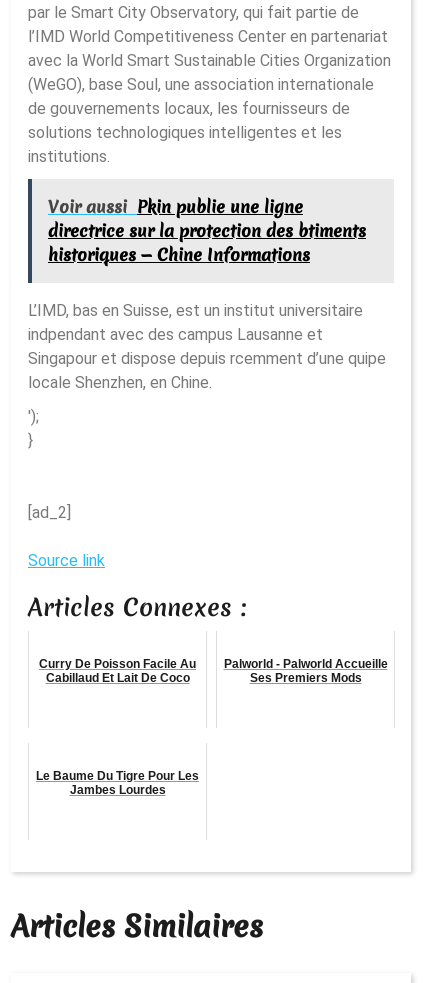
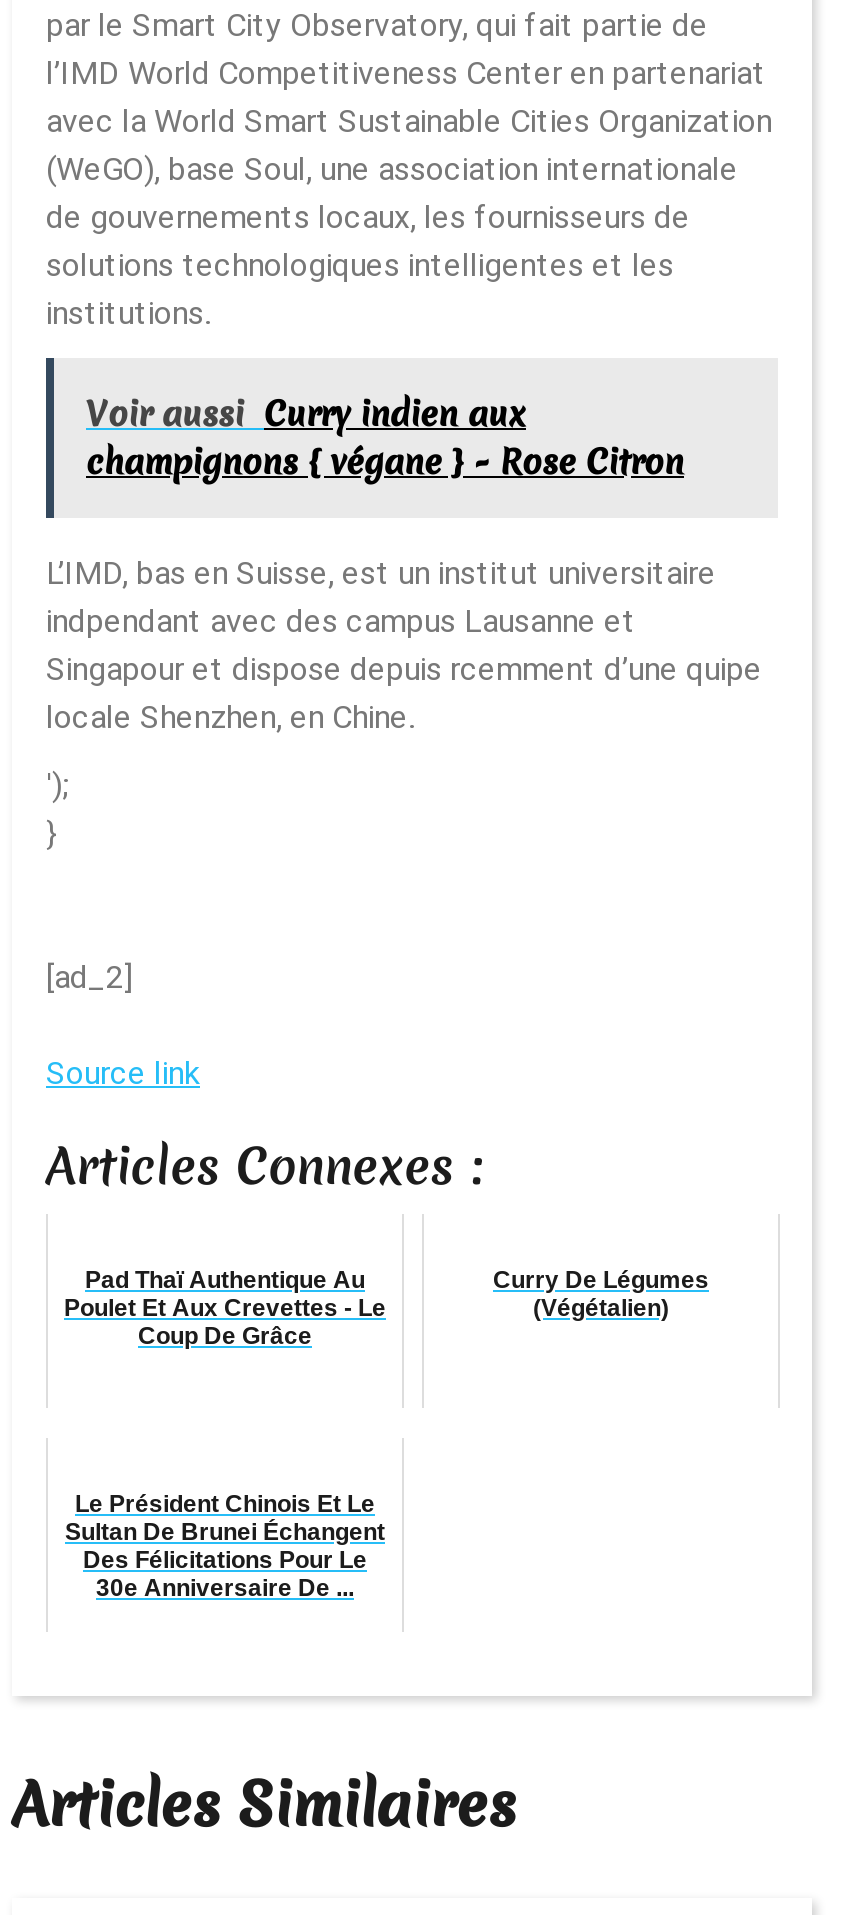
[48,195,366,266] Voir aussi Pkin publie une ligne | directrice sur la protection des btiments | historiques — Chine Informations -> [86,390,684,484] Voir aussi Curry indien aux | champignons { végane } - Rose Citron
[39,657,196,685] Curry De Poisson Facile Au | Cabillaud Et Lait De Coco -> [64,1266,386,1350] Pad Thaï Authentique Au | Poulet Et Aux Crevettes - Le | Coup De Grâce
[223,657,387,685] Palworld - Palworld Accueille | Ses Premiers Mods -> [493,1266,709,1322] Curry De Légumes | (végétalien)
[36,769,199,797] Le Baume Du Tigre Pour Les | Jambes Lourdes -> [65,1490,385,1602] Le Président Chinois Et Le | Sultan De Brunei Échangent | Des Félicitations Pour Le | 30e Anniversaire De ...

